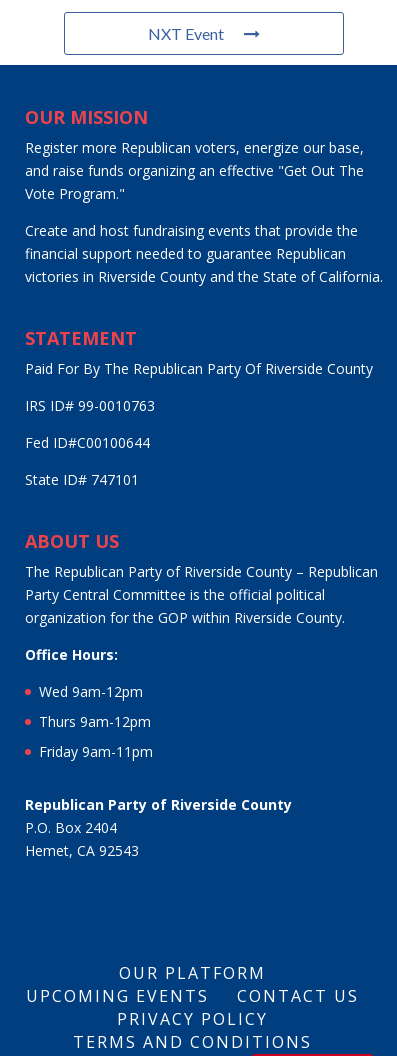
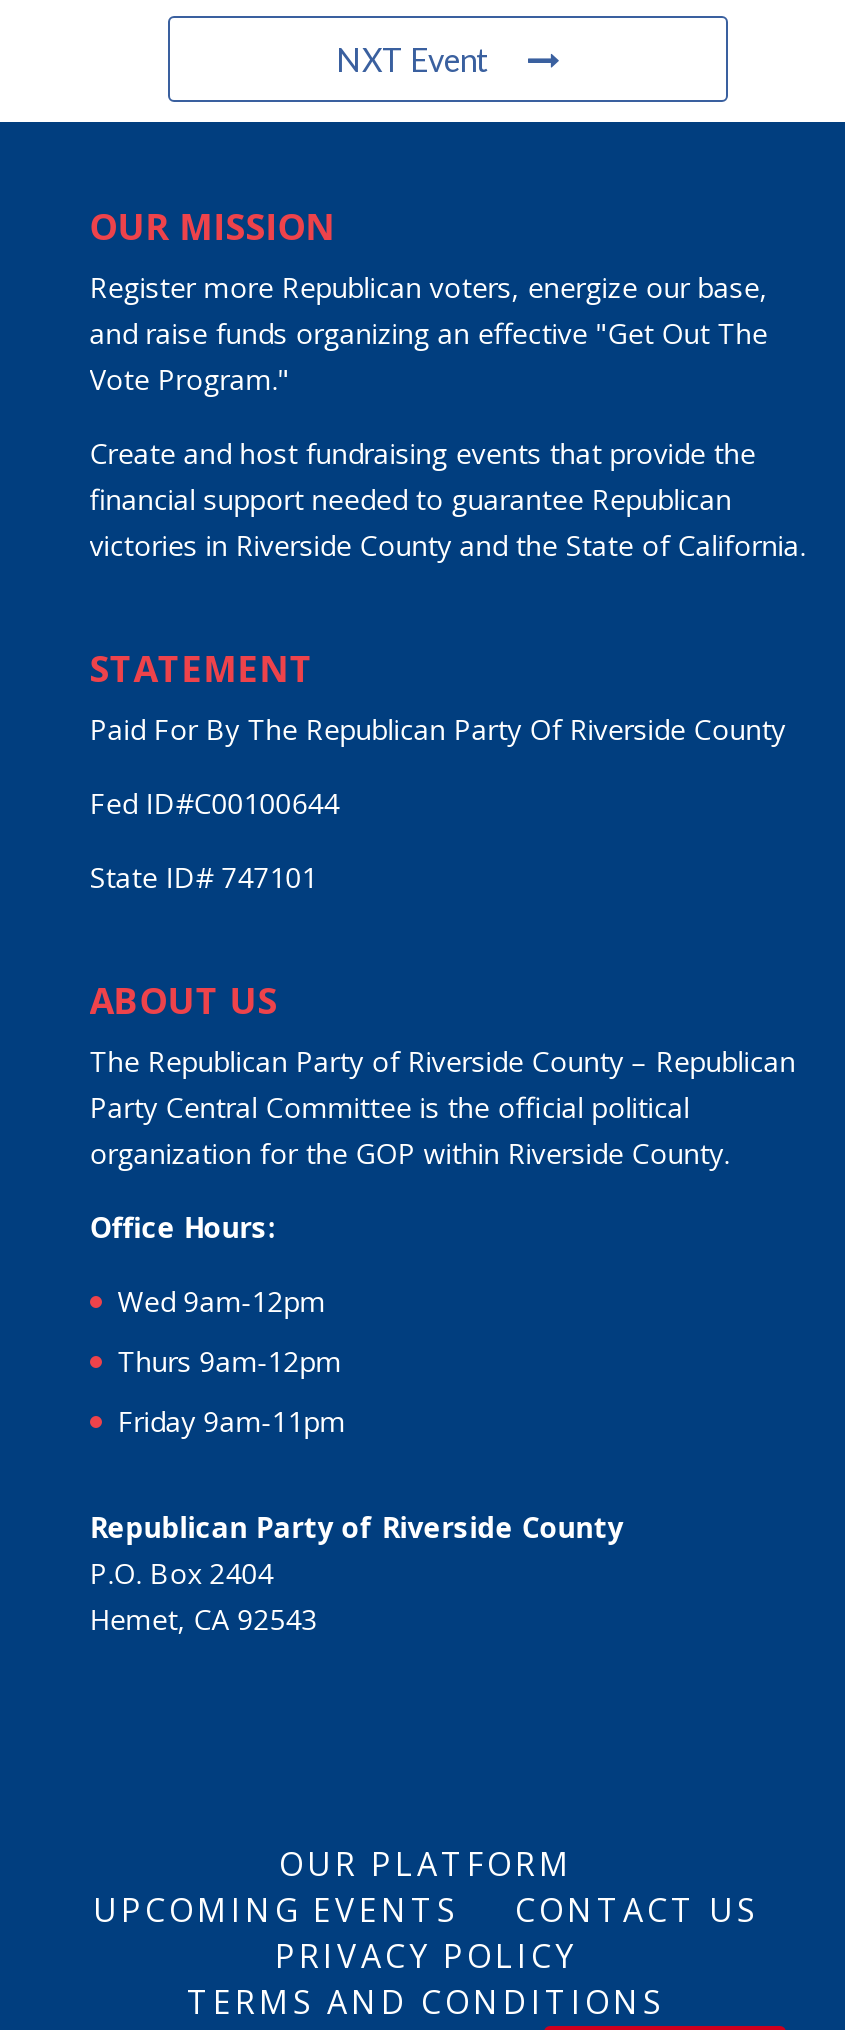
[25,396,155,415] IRS ID# 99-0010763 -> none

